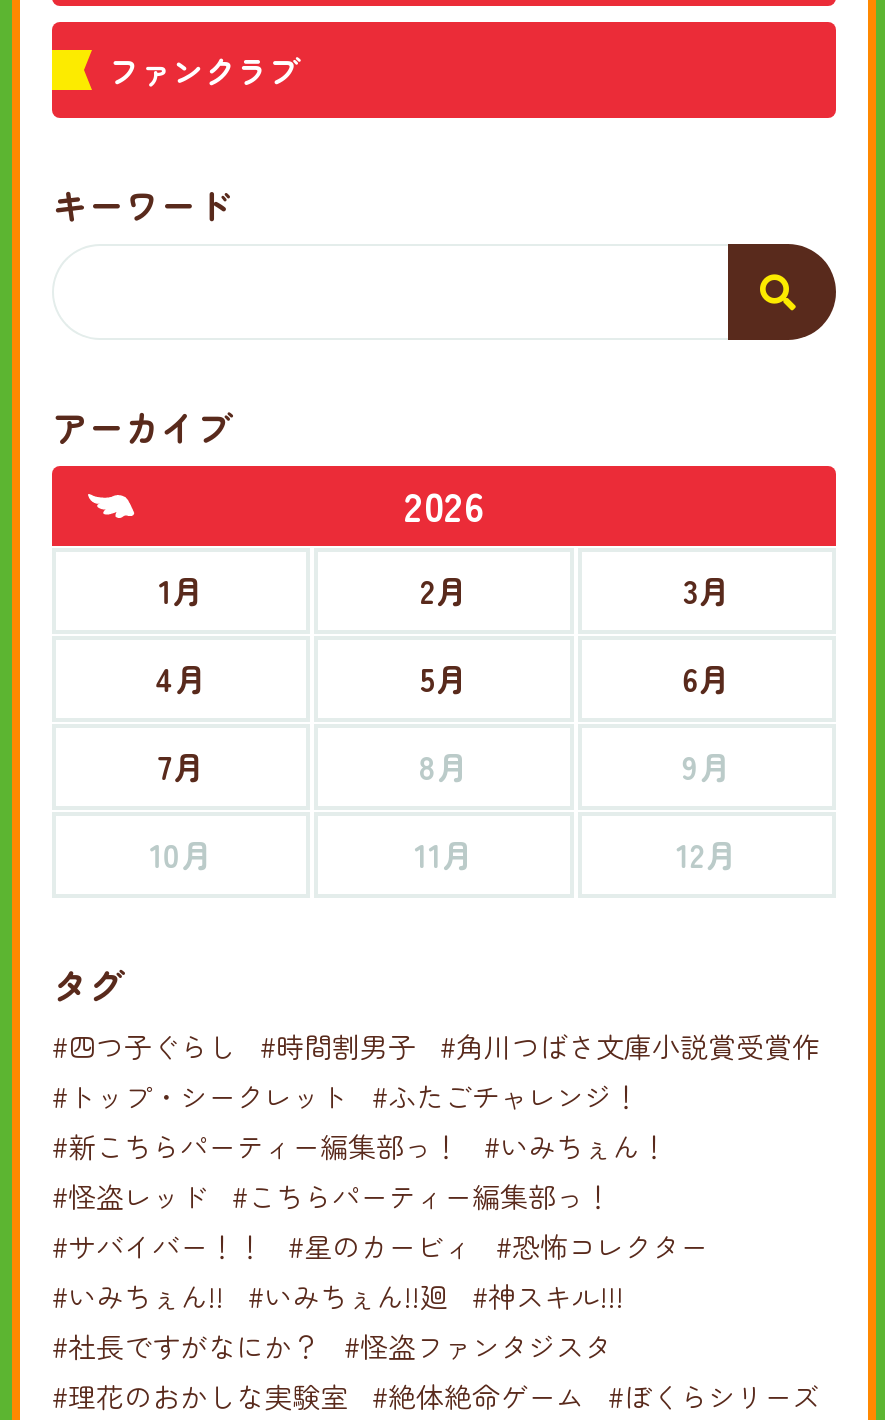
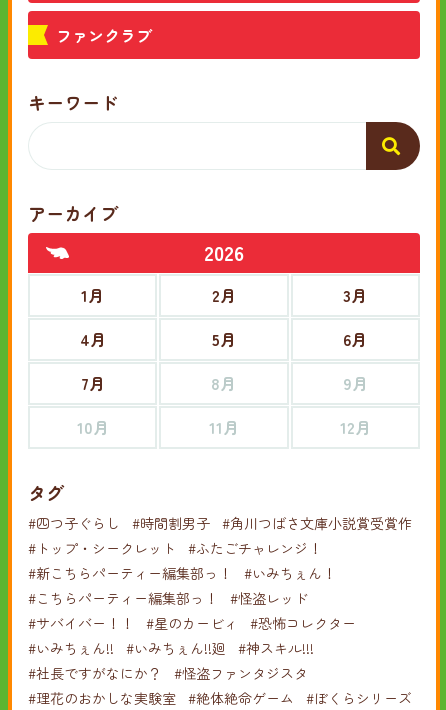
[52,1175,612,1215] #怪盗レッド #こちらパーティー編集部っ！ -> [28,588,308,608] #こちらパーティー編集部っ！ #怪盗レッド

